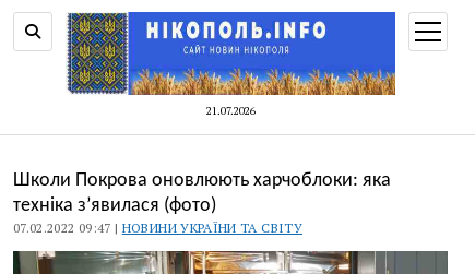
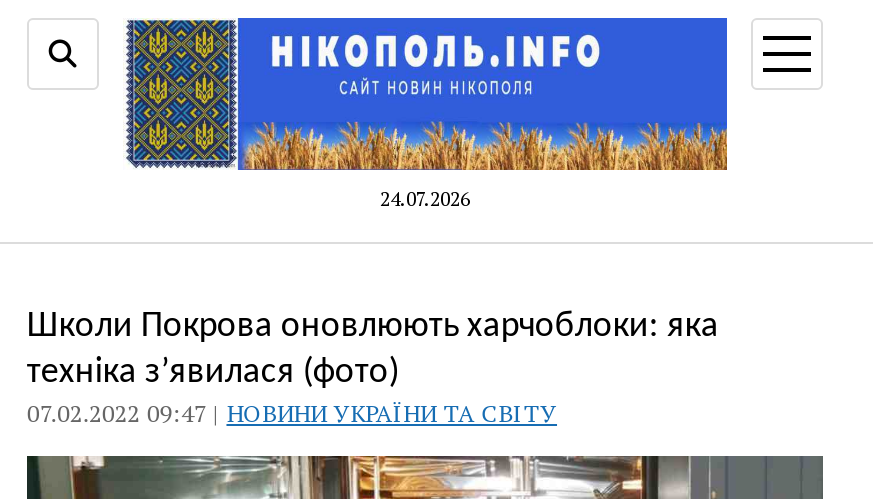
[206,103,255,117] 21.07.2026 -> [380,186,470,212] 24.07.2026

